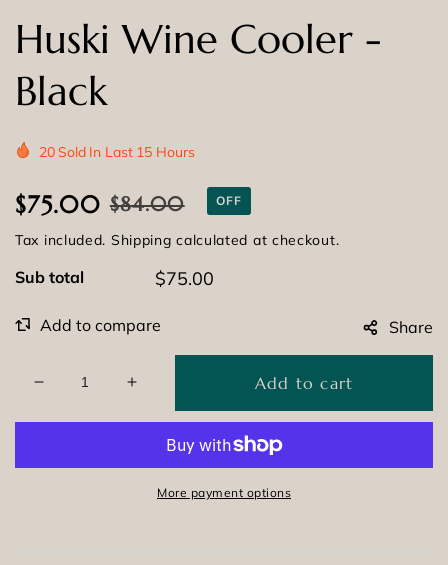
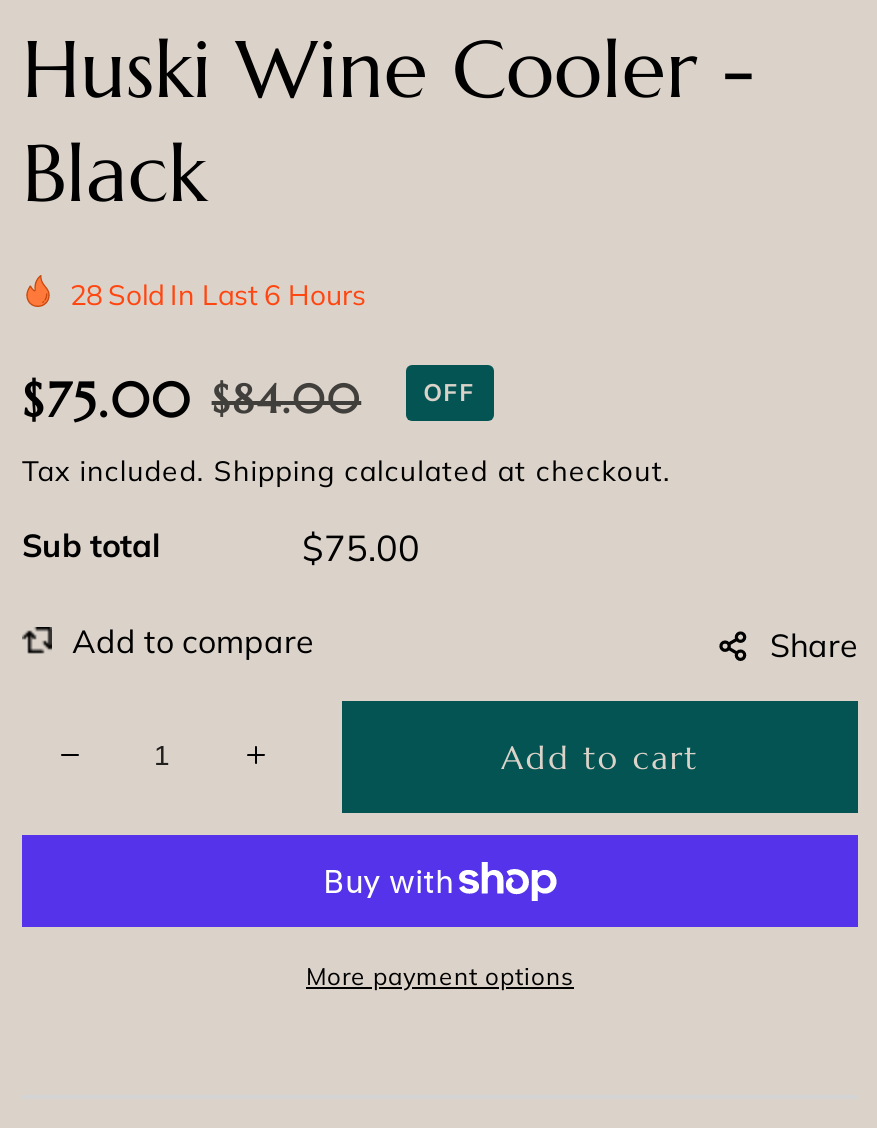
[39,143,195,161] 20 Sold In Last 15 Hours -> [70,277,366,313] 28 Sold In Last 6 Hours

